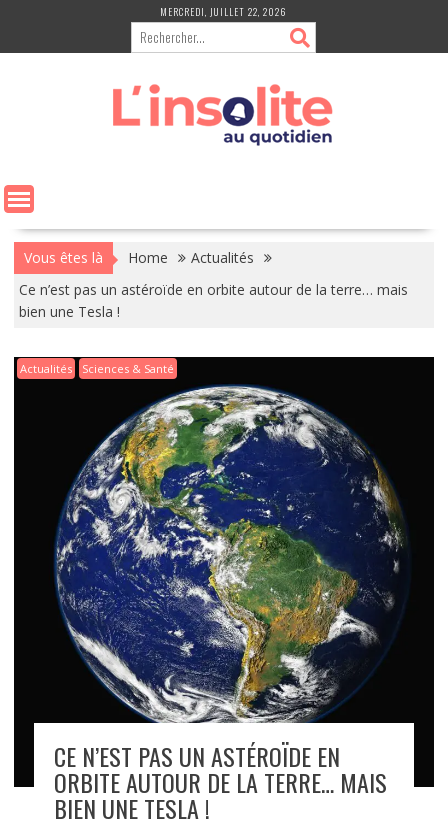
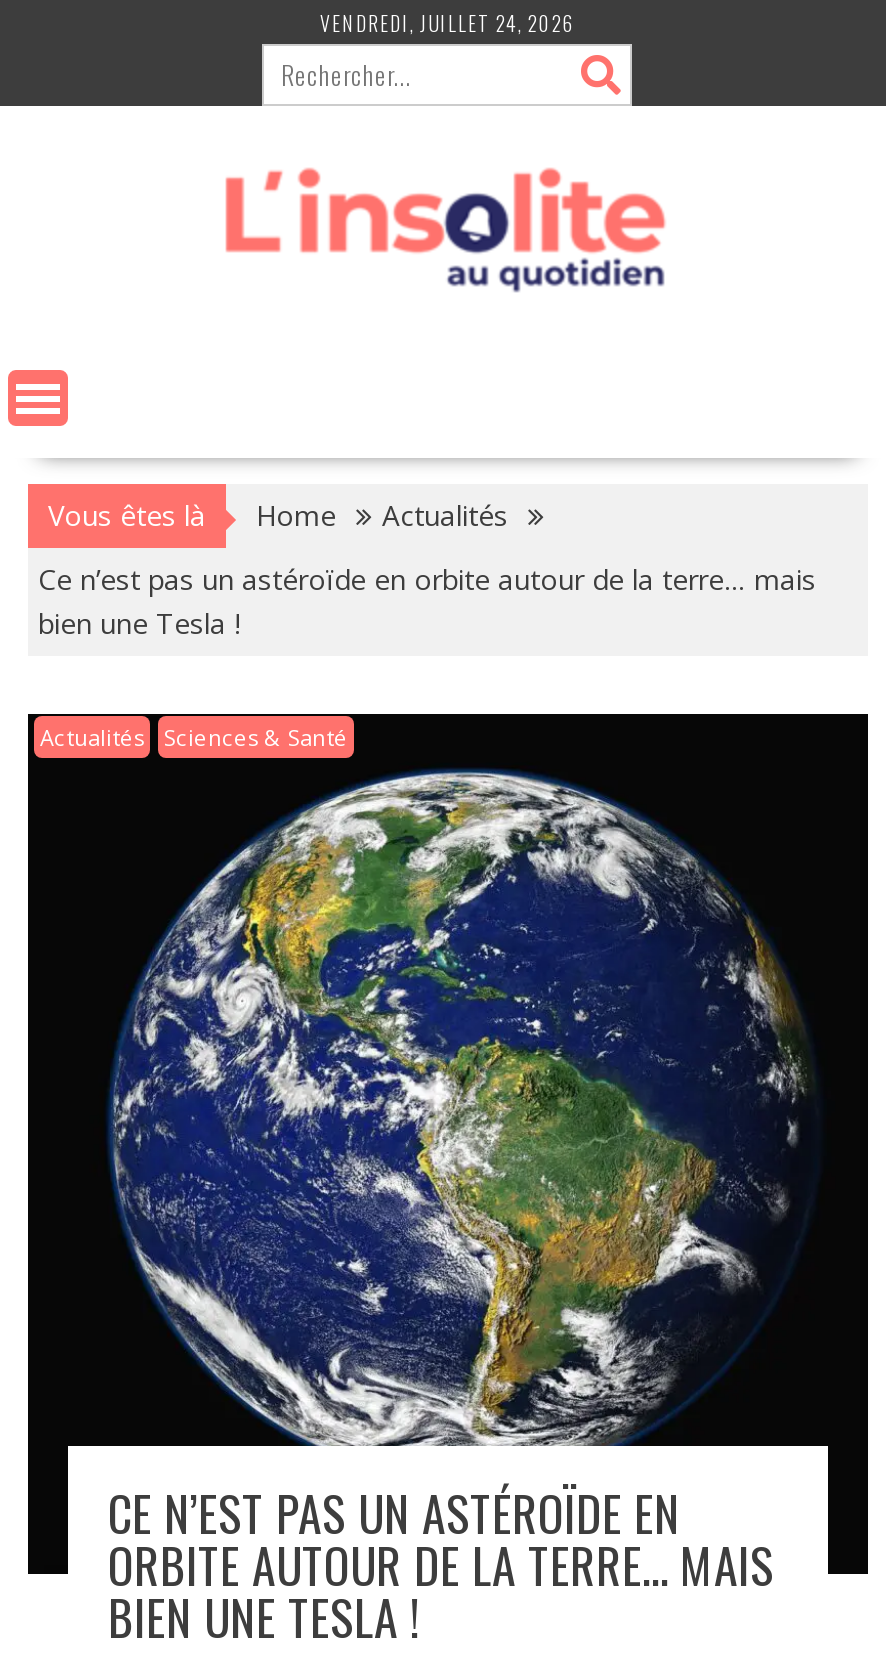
[160,4,287,19] MERCREDI, JUILLET 22, 2026 -> [320,8,576,38] VENDREDI, JUILLET 24, 2026

